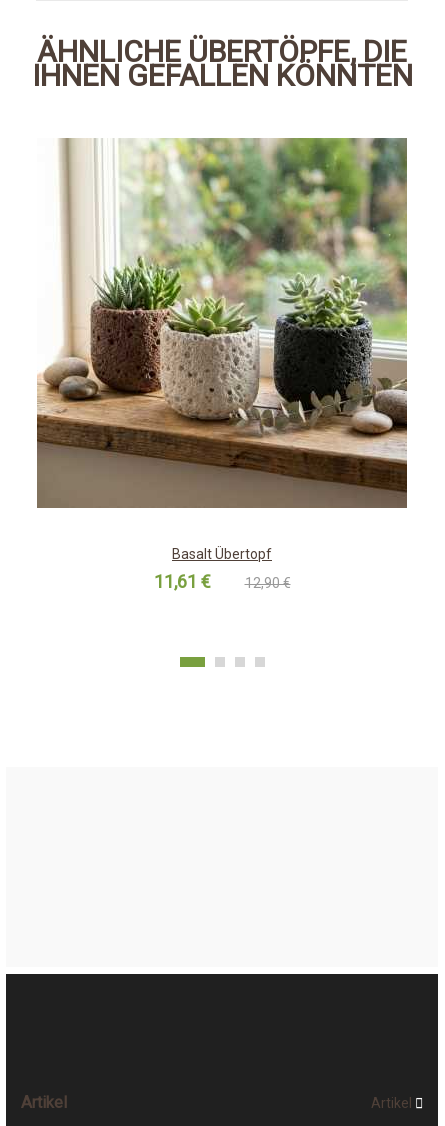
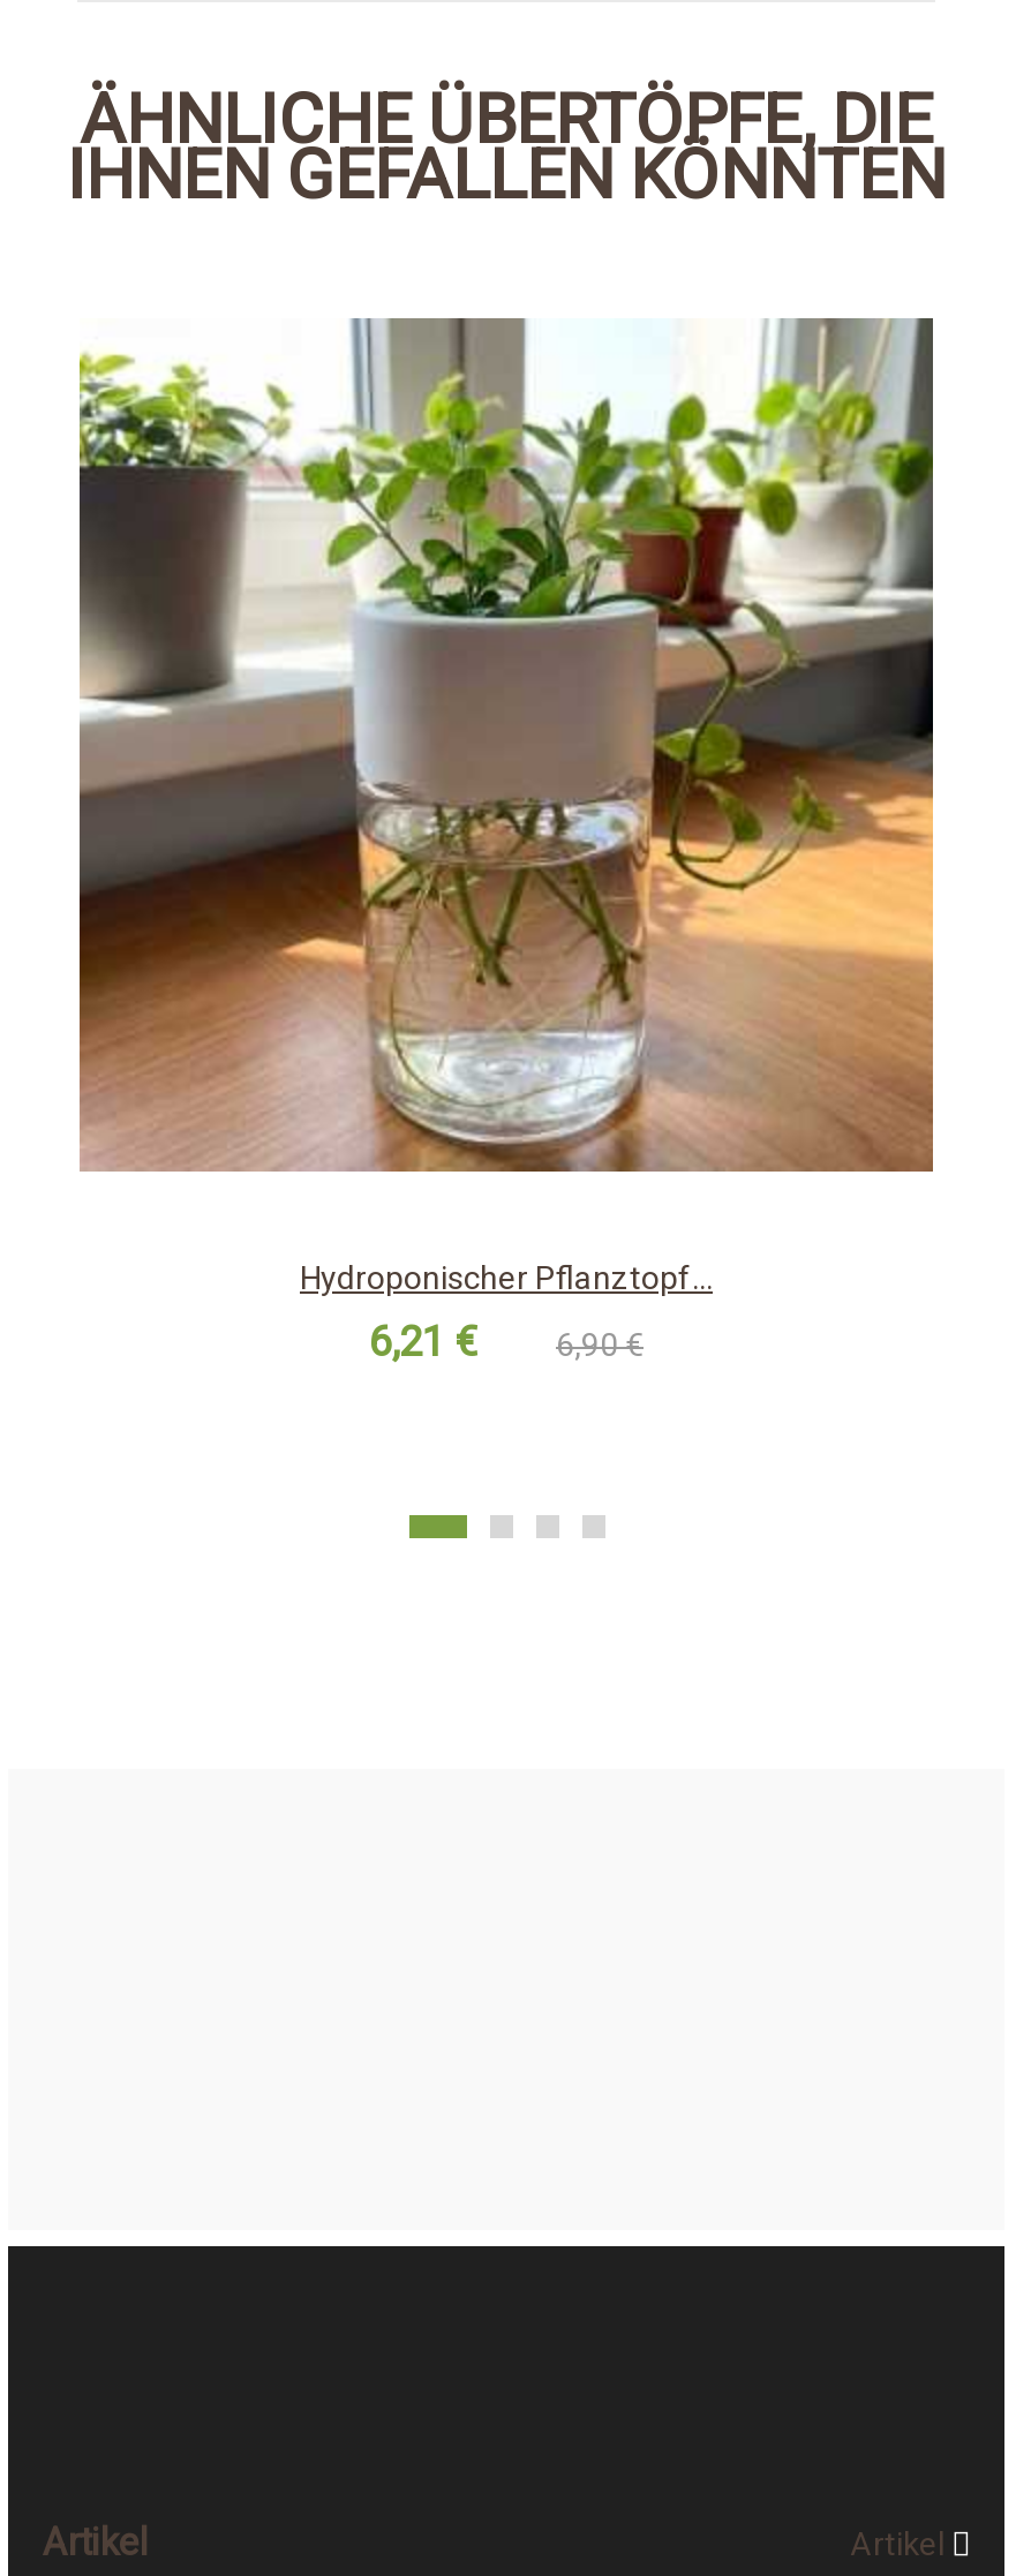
[37,137,408,592] [image] | Basalt Übertopf | 11,61 € | 12,90 € -> [77,318,935,1366] [image] | Hydroponischer Pflanztopf... | 6,21 € | 6,90 €

